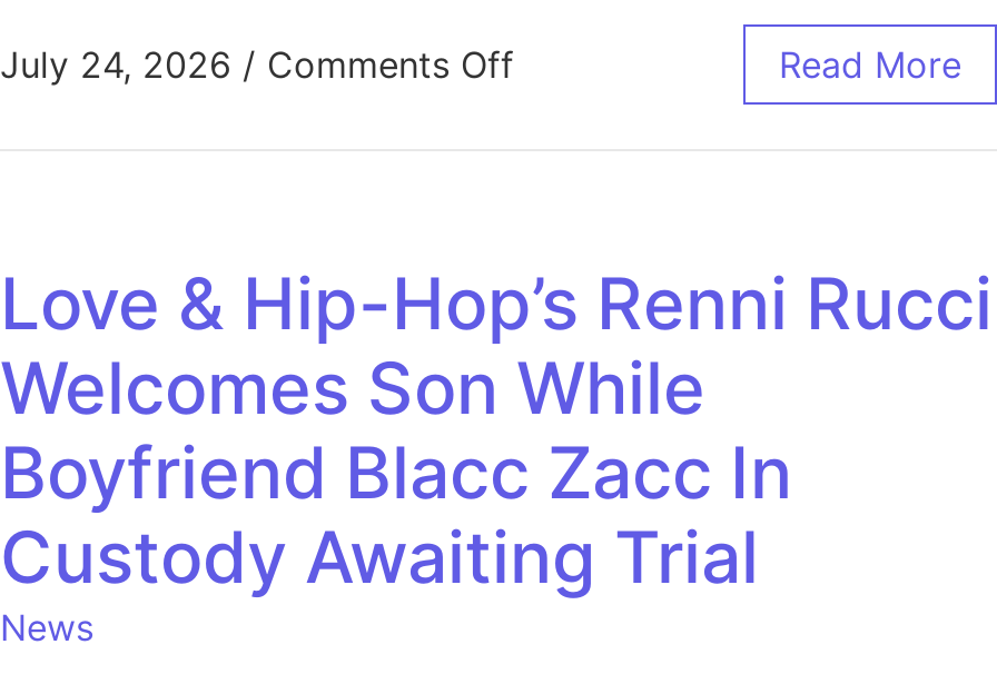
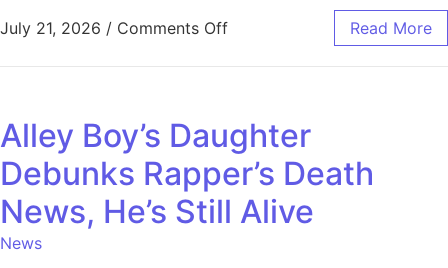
[0,43,514,88] July 24, 2026 / Comments Off -> [0,18,228,38] July 21, 2026 / Comments Off
[0,261,993,601] Love & Hip-Hop’s Renni Rucci | Welcomes Son While | Boyfriend Blacc Zacc In | Custody Awaiting Trial -> [0,116,374,231] Alley Boy’s Daughter | Debunks Rapper’s Death | News, He’s Still Alive

